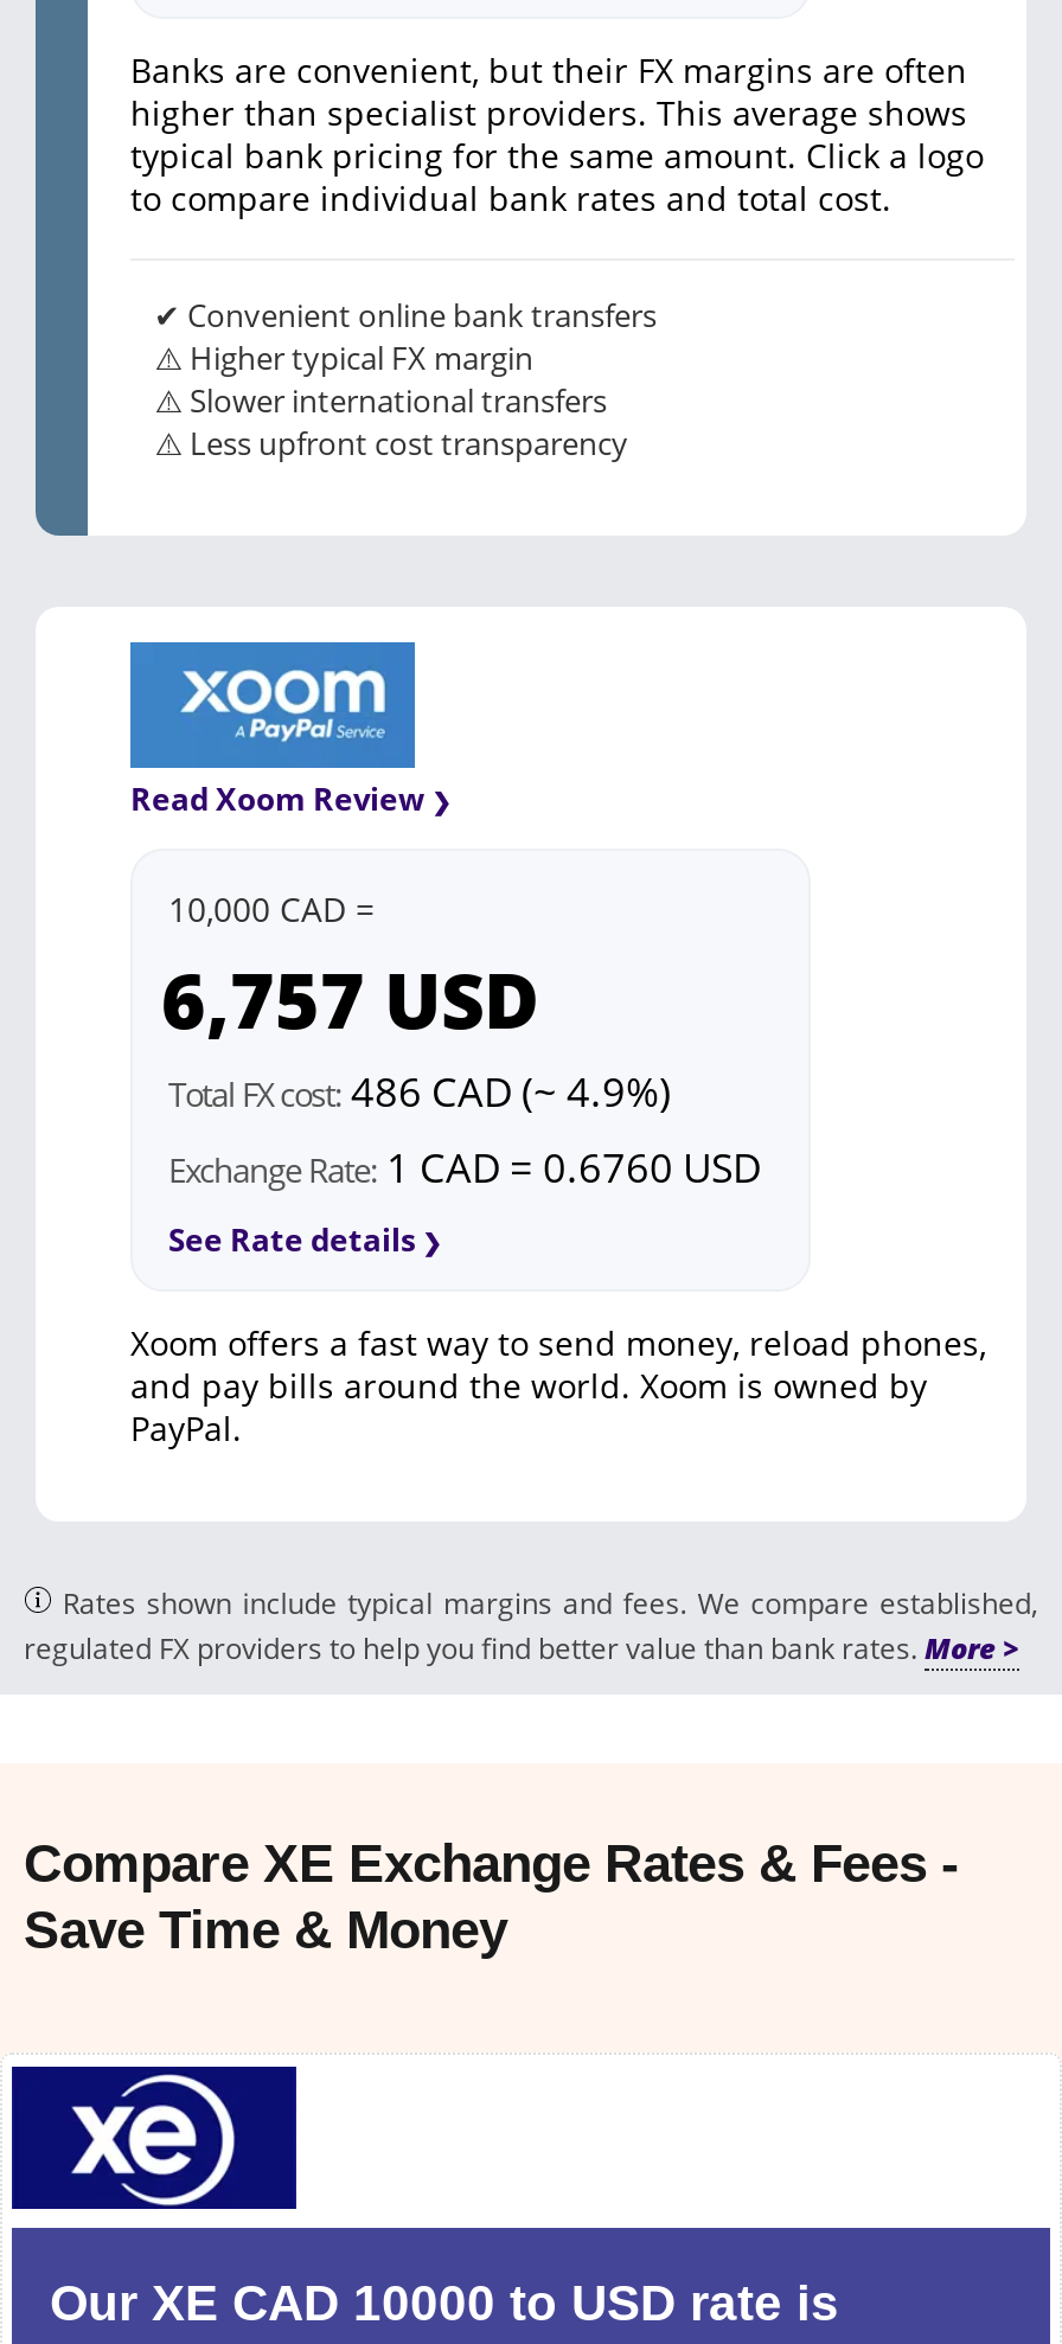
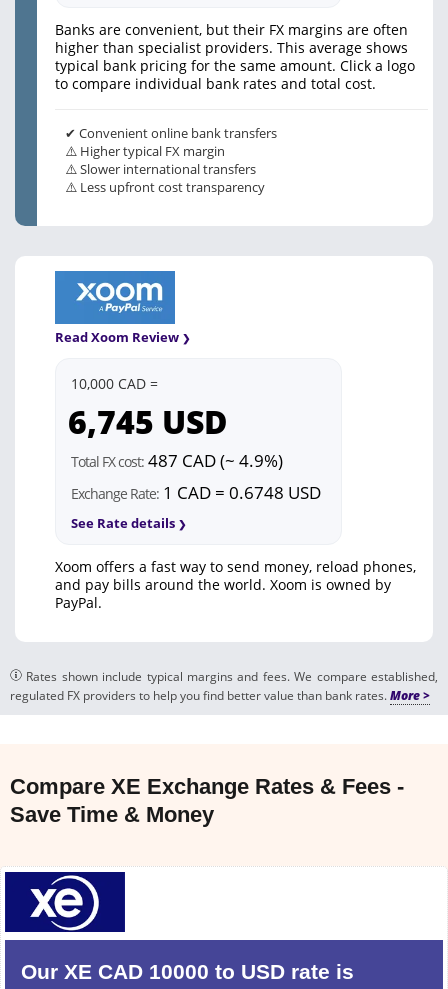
[161,947,538,1049] 6,757 USD -> [68,399,227,442] 6,745 USD
[168,1063,671,1118] Total FX cost: 486 CAD (~ 4.9%) -> [71,449,283,472] Total FX cost: 487 CAD (~ 4.9%)
[168,1139,761,1194] Exchange Rate: 1 CAD = 0.6760 USD -> [71,481,321,504] Exchange Rate: 1 CAD = 0.6748 USD

